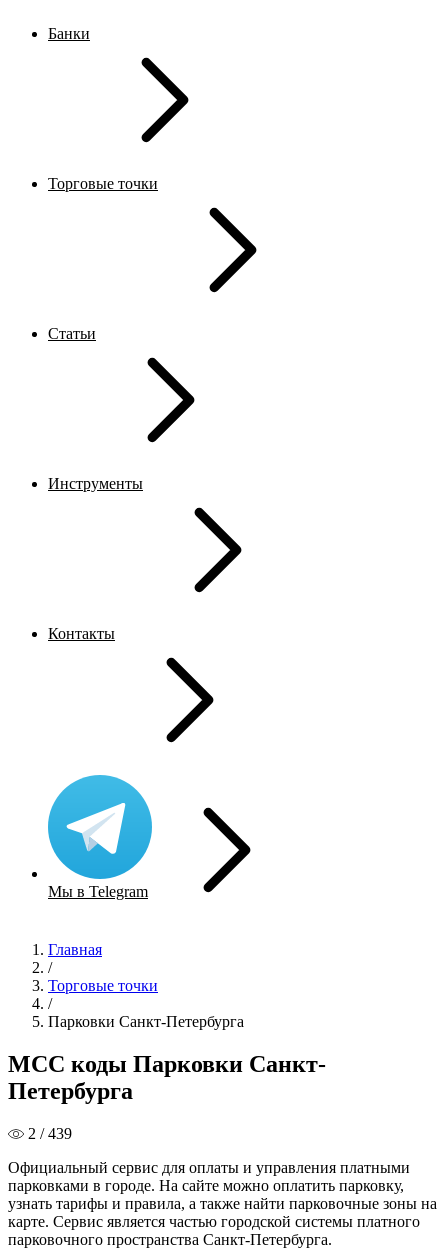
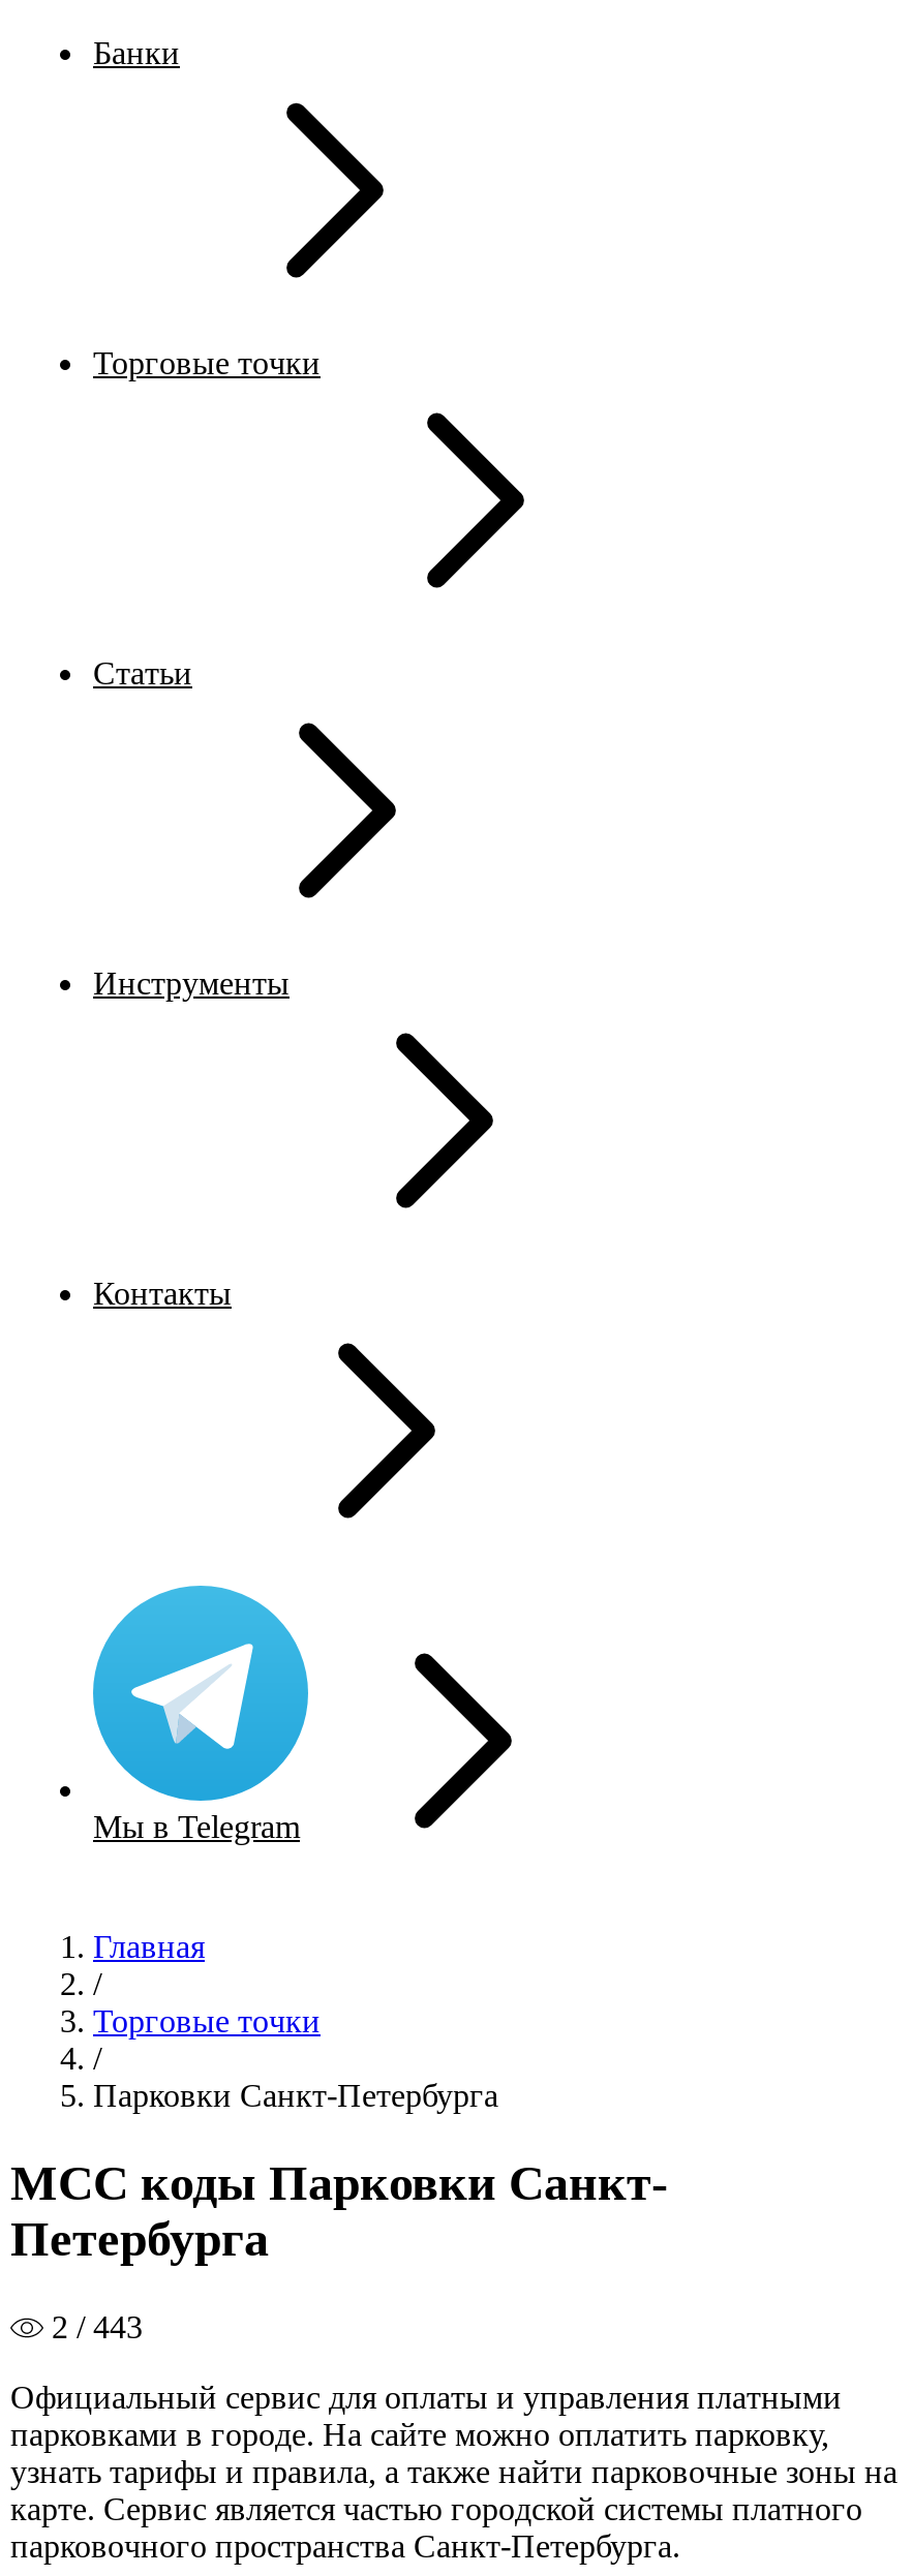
[28,1125,72,1142] 2 / 439 -> [52,2309,143,2344] 2 / 443

